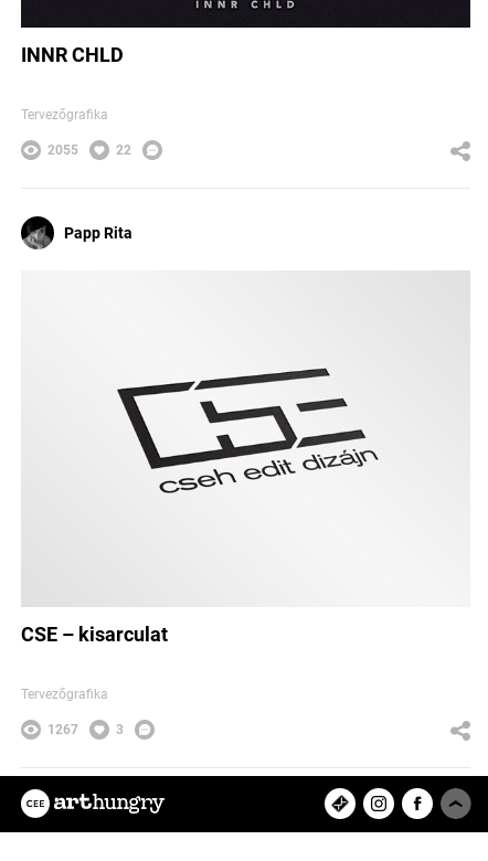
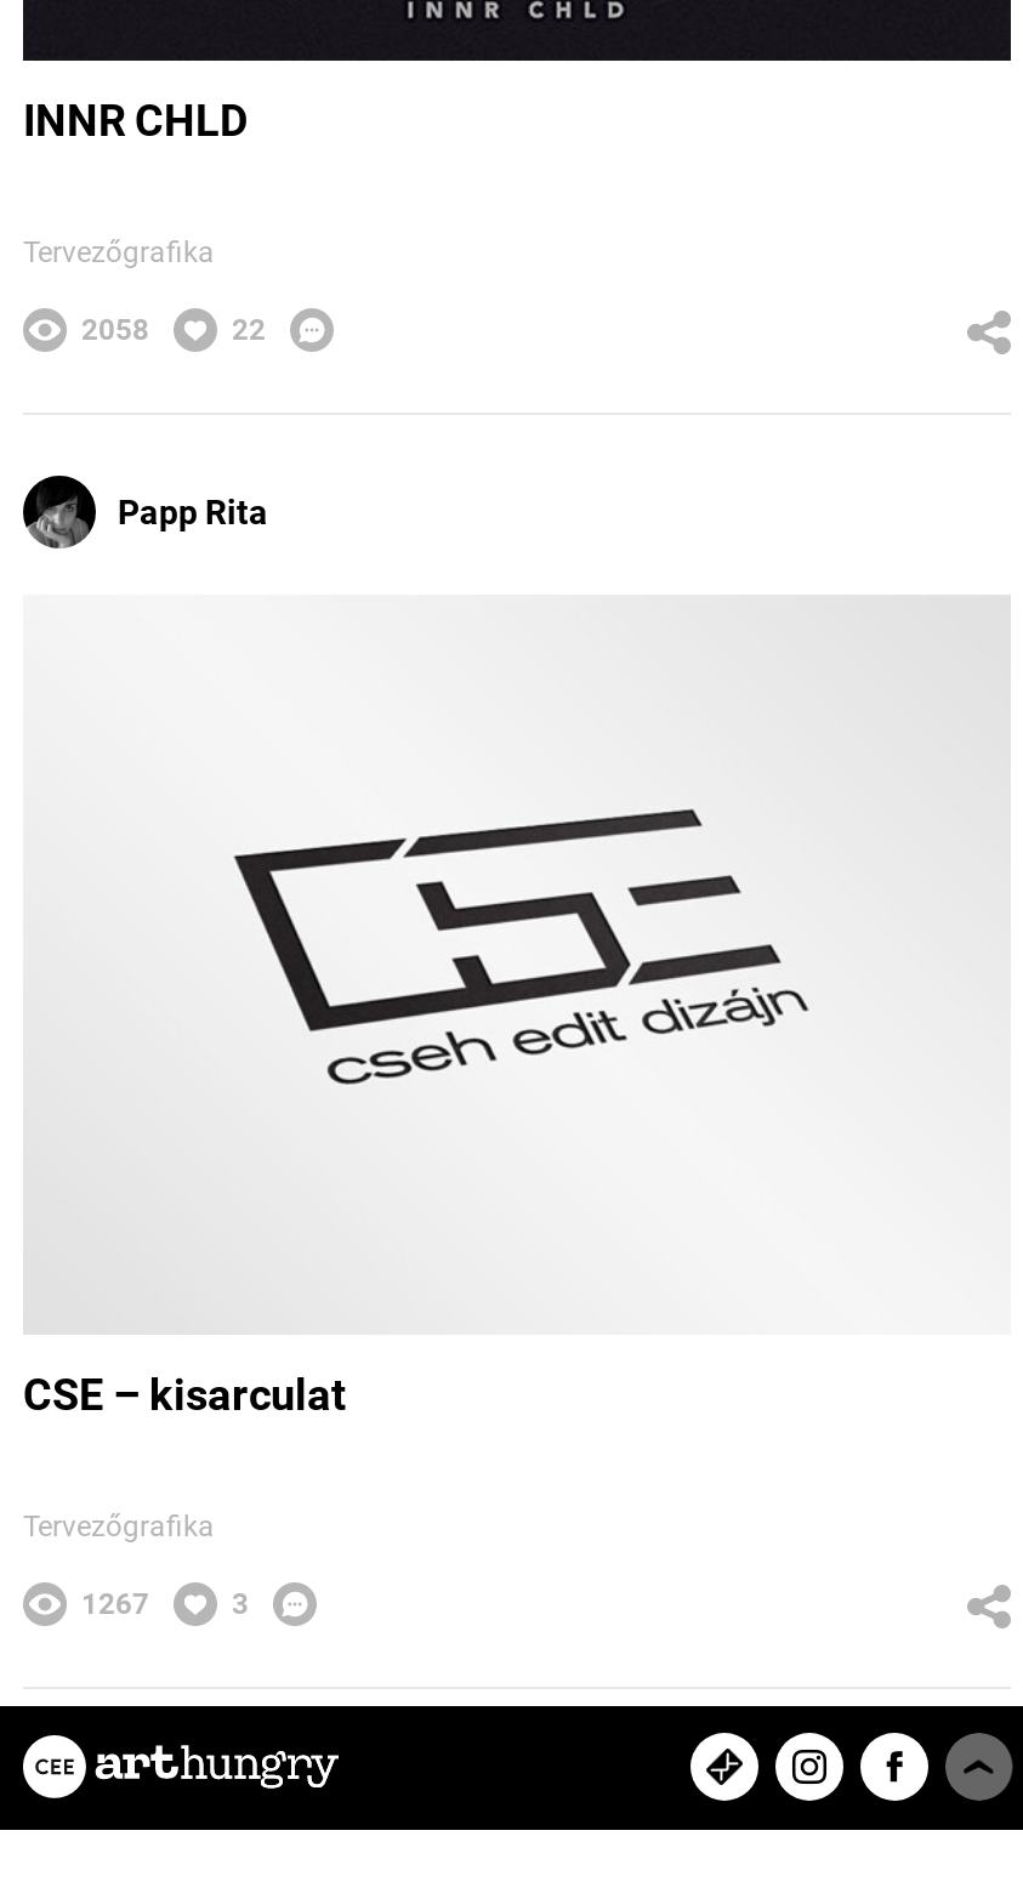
[47,142,78,157] 2055 -> [81,312,149,346] 2058

